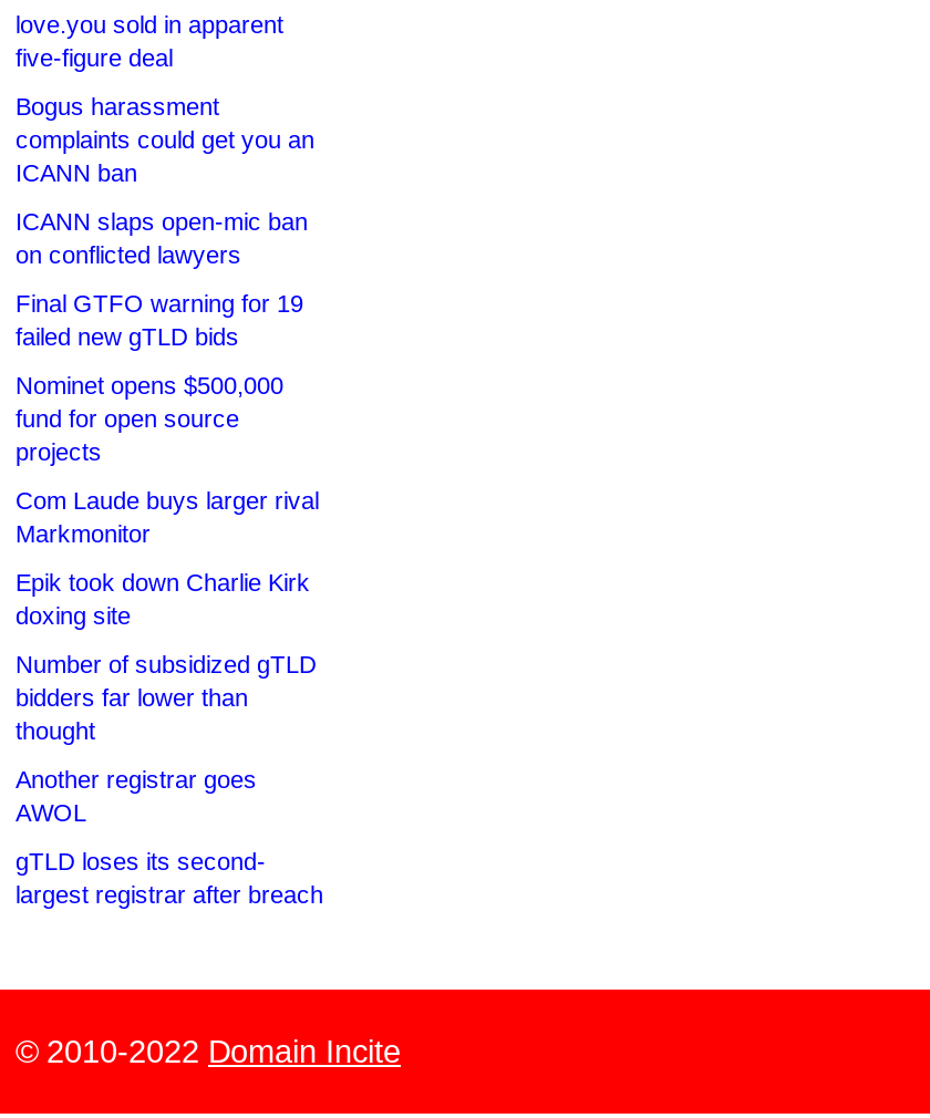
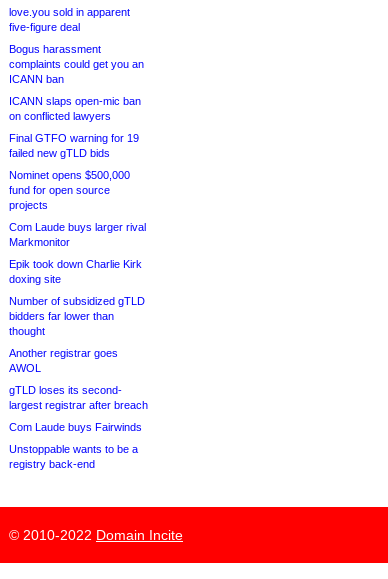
none -> [9,421,142,470] Com Laude buys Fairwinds | Unstoppable wants to be a | registry back-end

